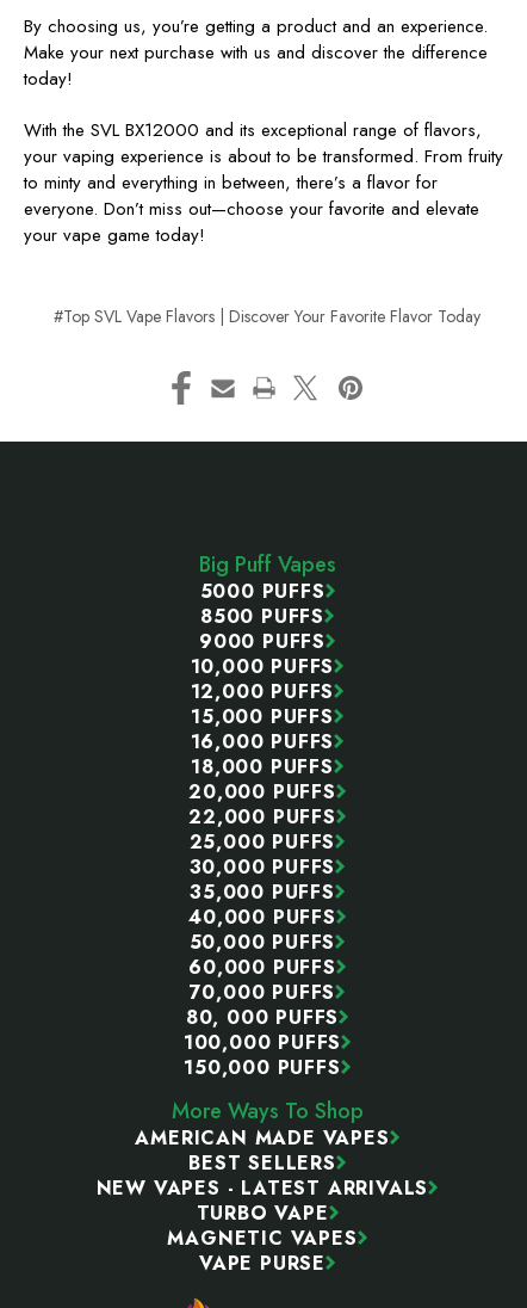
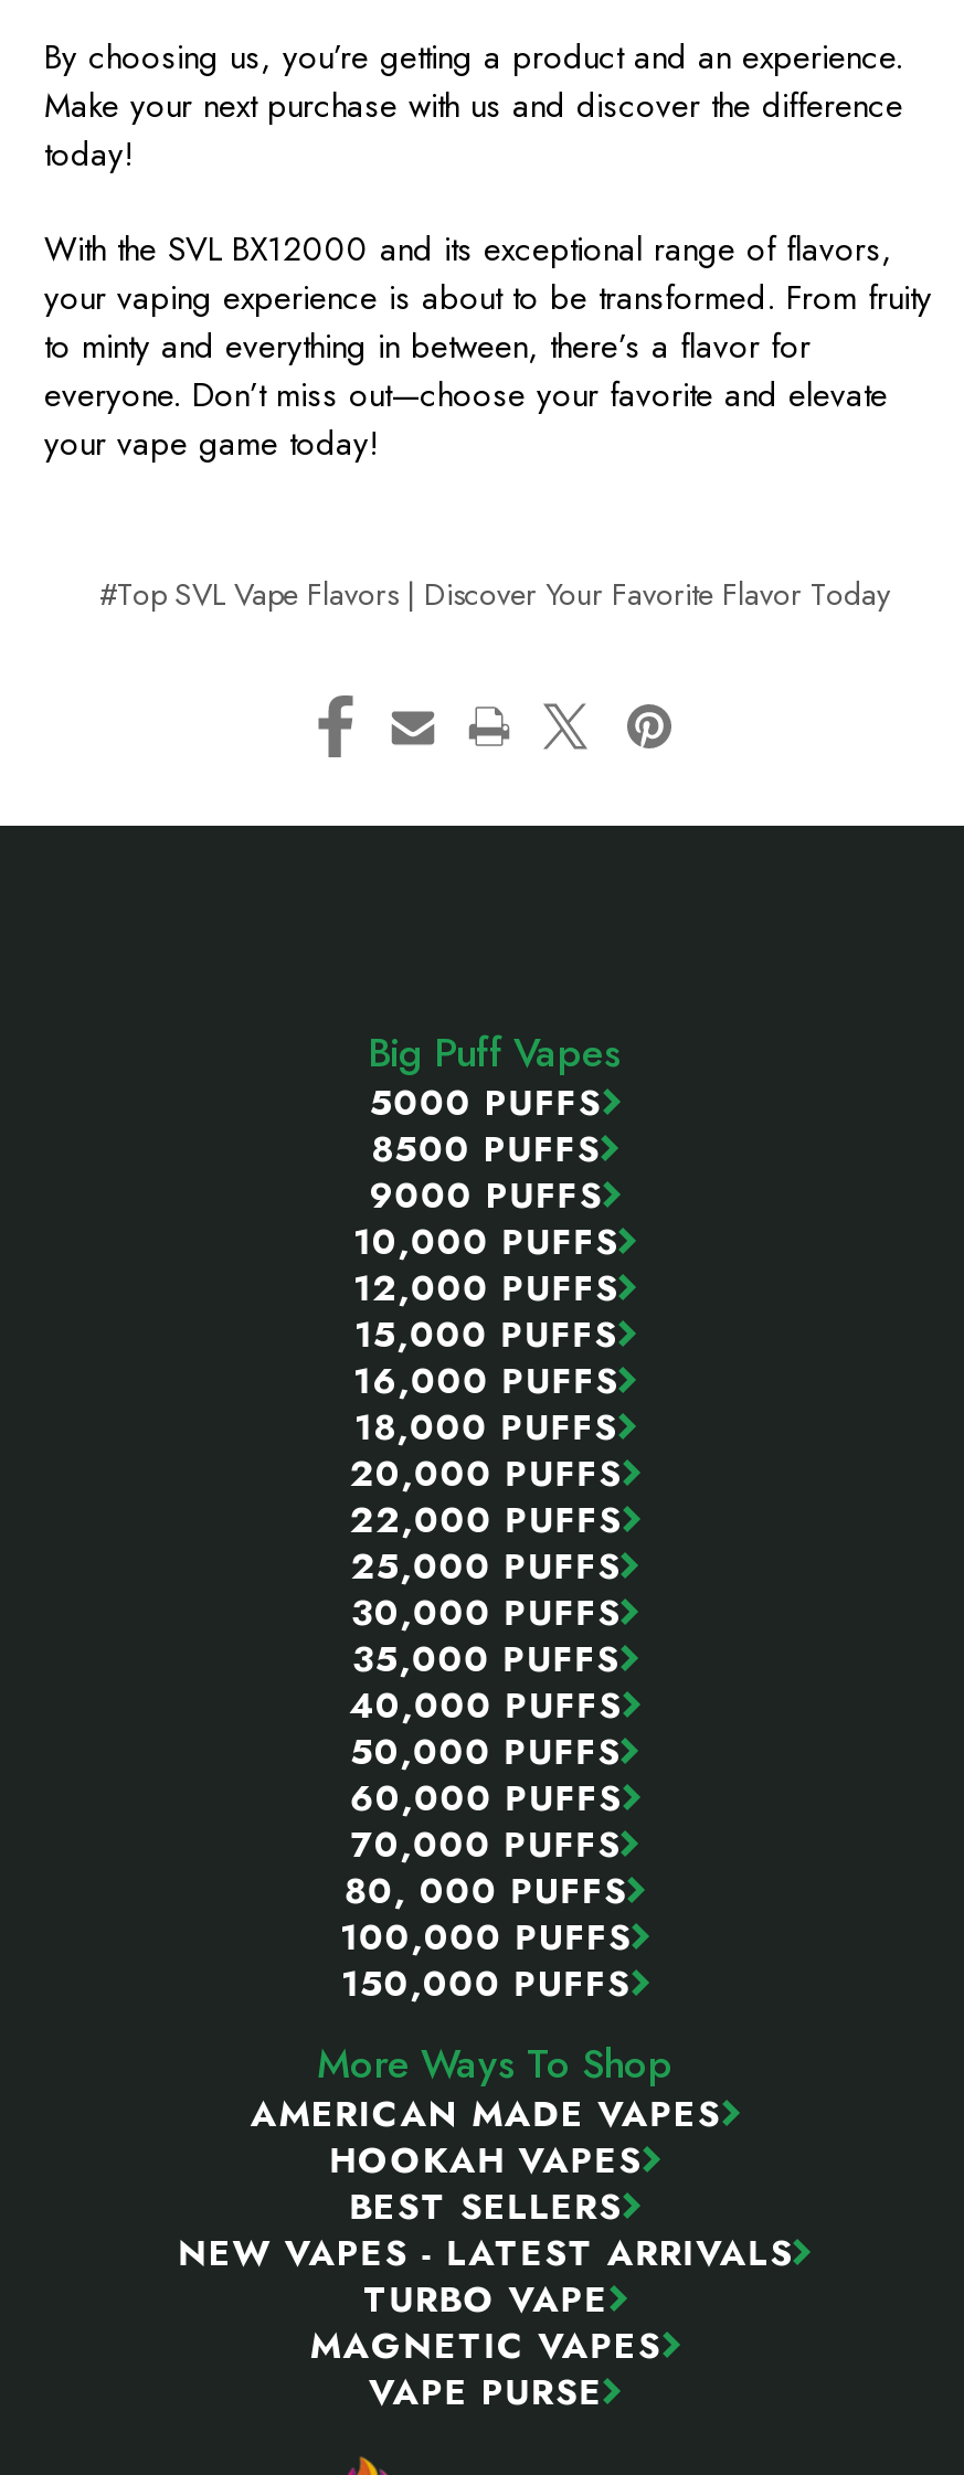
none -> [330,2134,642,2185] HOOKAH VAPES

